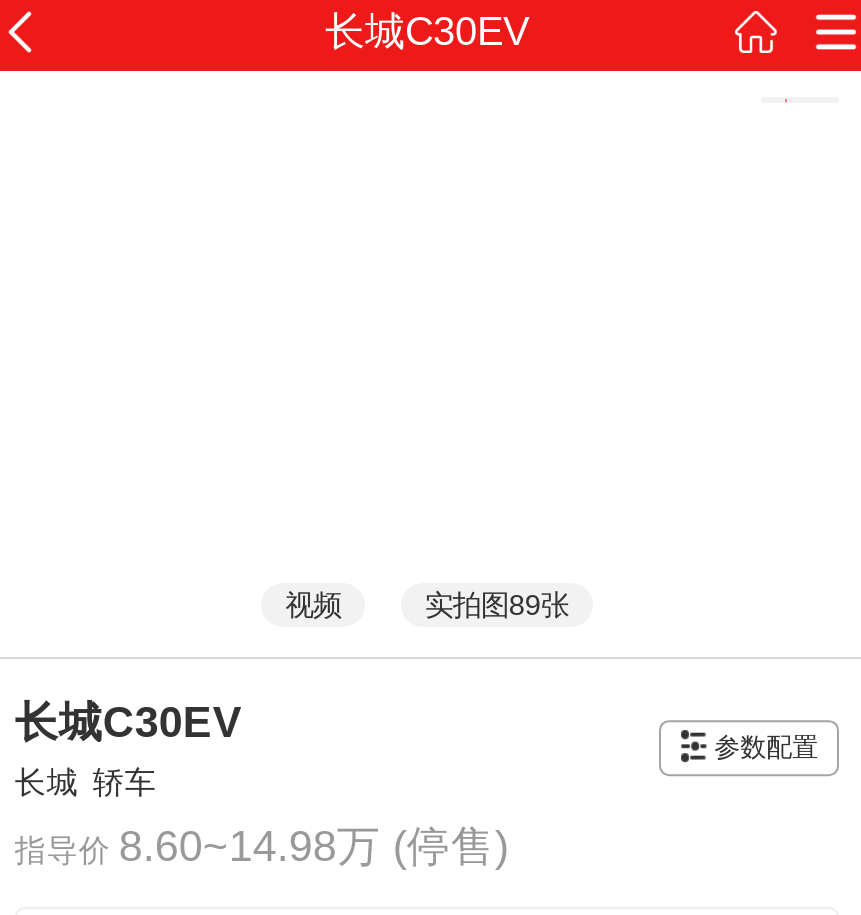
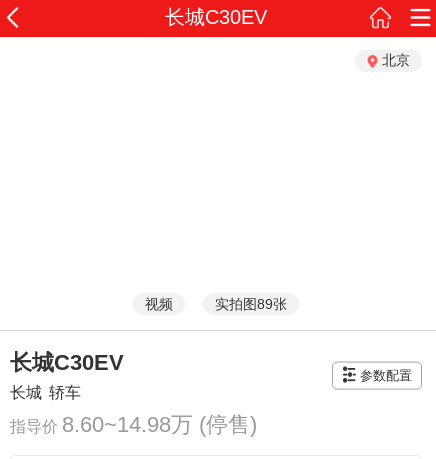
none -> [382,52,410,68] 北京

